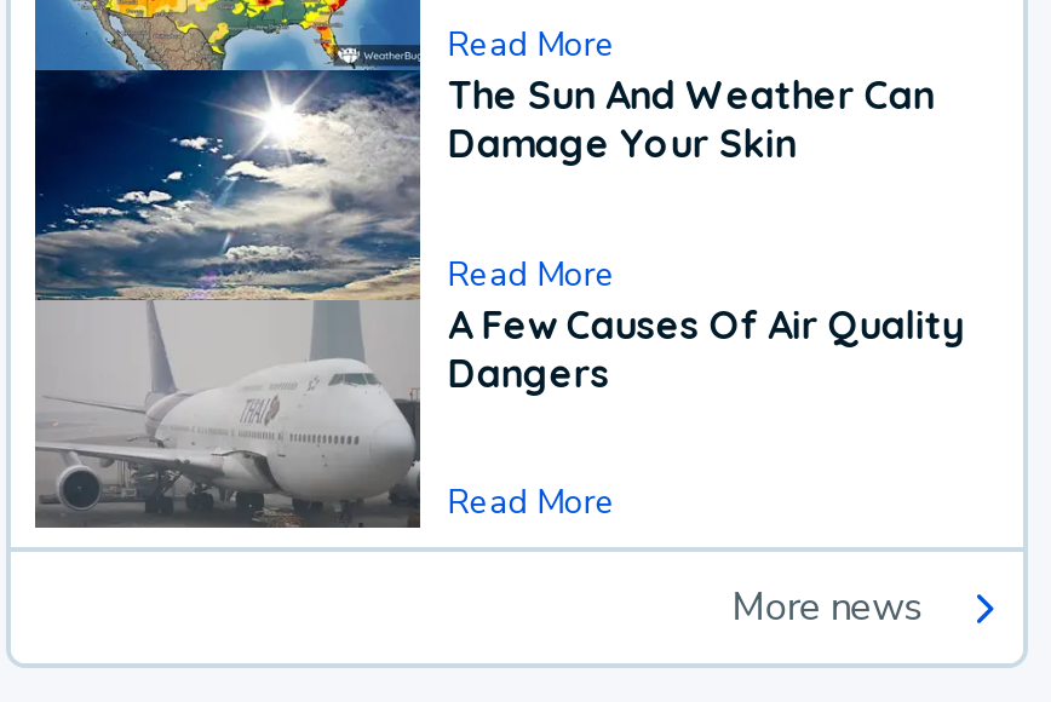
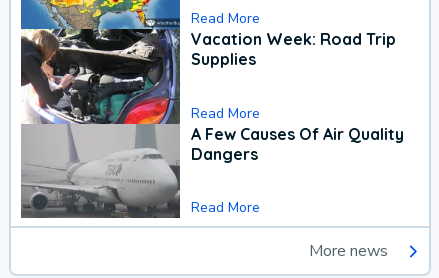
[33,46,934,303] [image] | The Sun And Weather Can | Damage Your Skin -> [20,28,396,125] [image] | Vacation Week: Road Trip | Supplies

